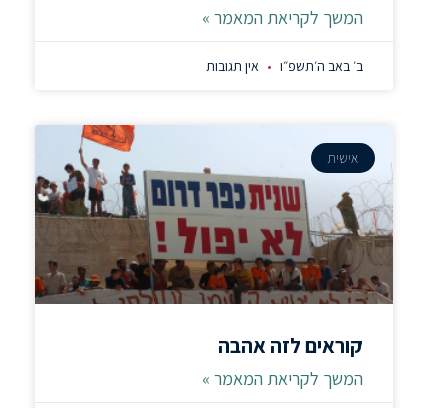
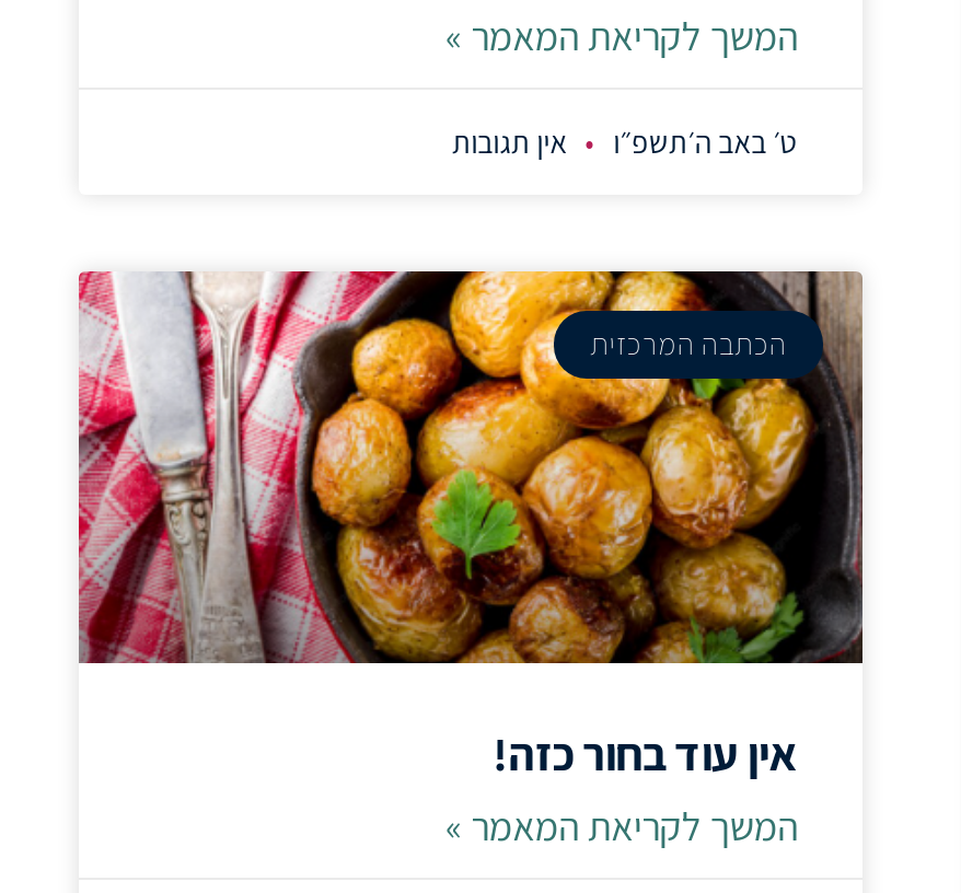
[277,57,363,75] ב׳ באב ה׳תשפ״ו -> [607,123,797,162] ט׳ באב ה׳תשפ״ו
[34,124,393,305] [image] | אישית -> [77,268,865,664] [image] | הכתבה המרכזית
[218,332,363,359] קוראים לזה אהבה -> [493,725,797,784] אין עוד בחור כזה!

